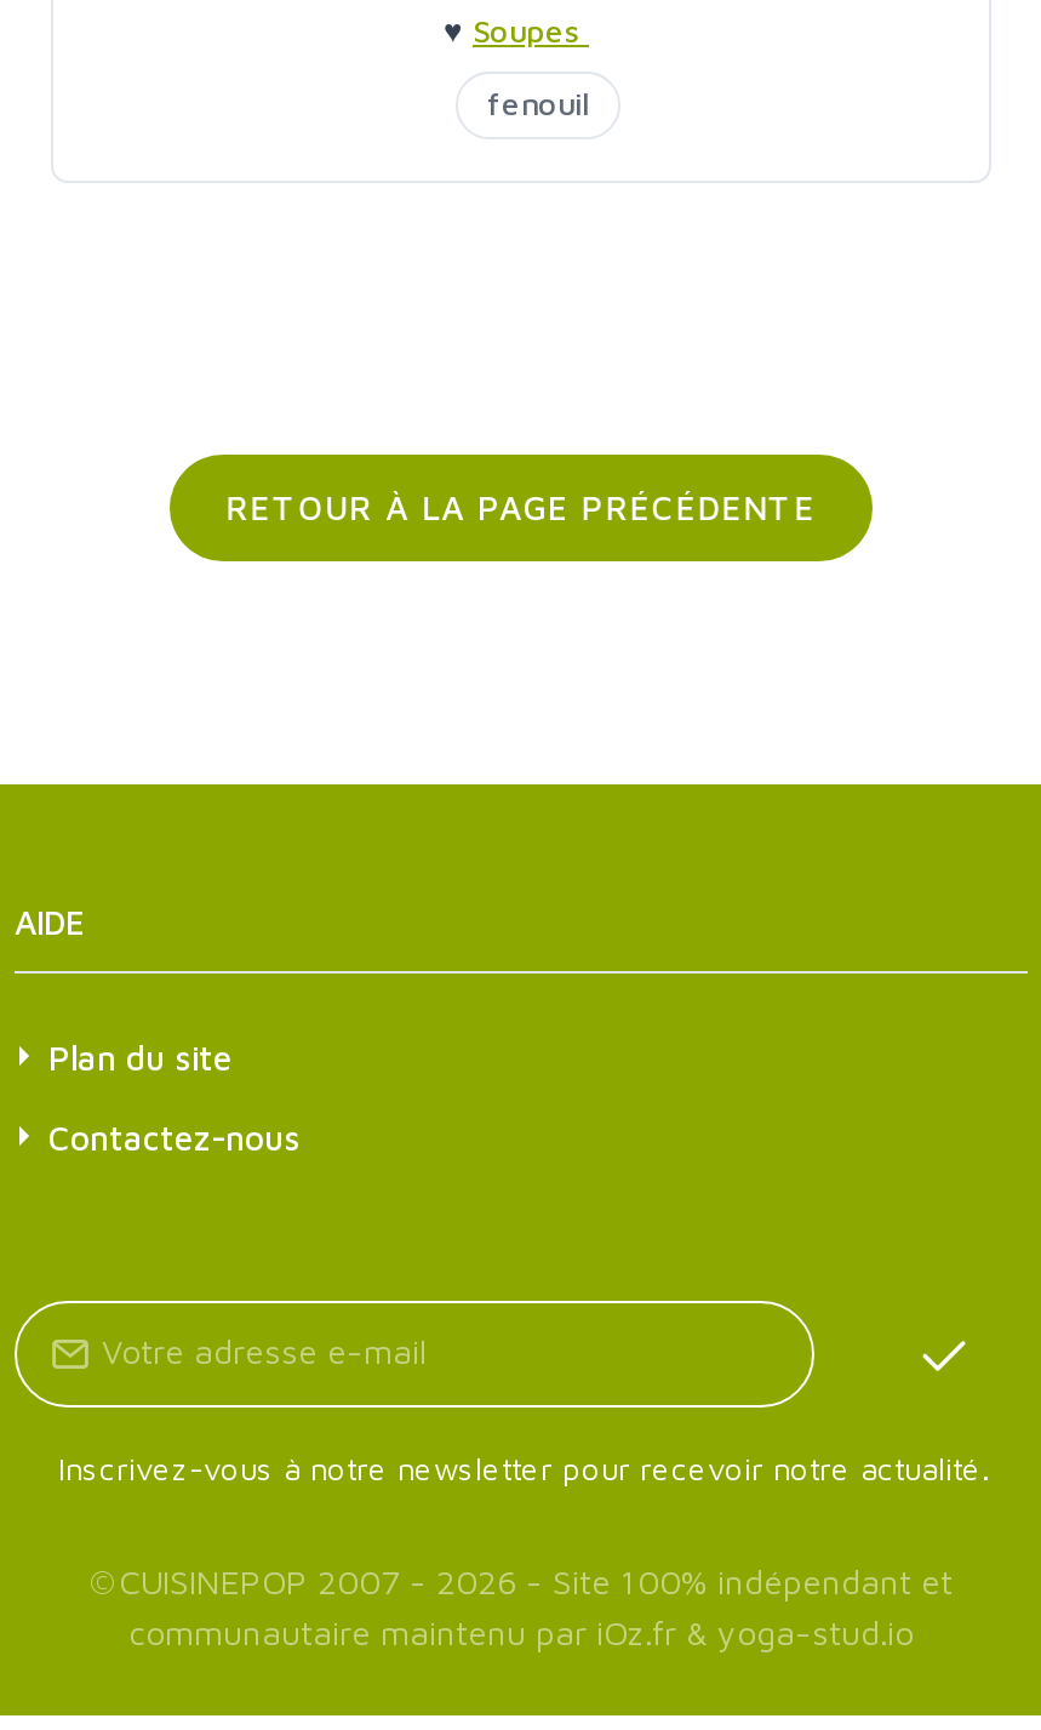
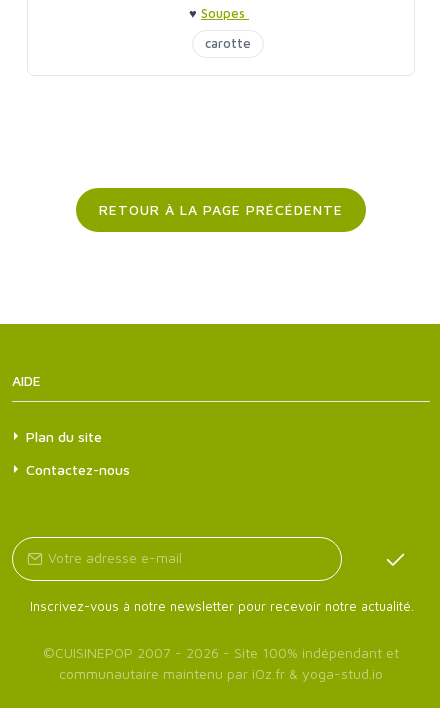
[487,84,589,123] fenouil -> [205,35,251,51] carotte

